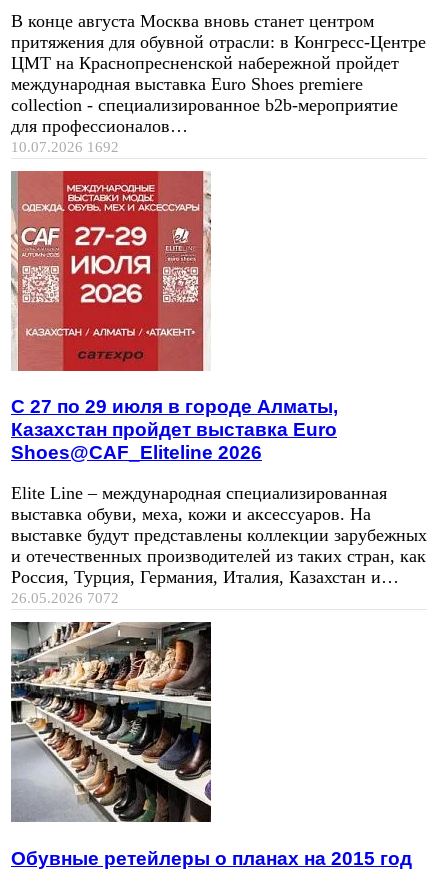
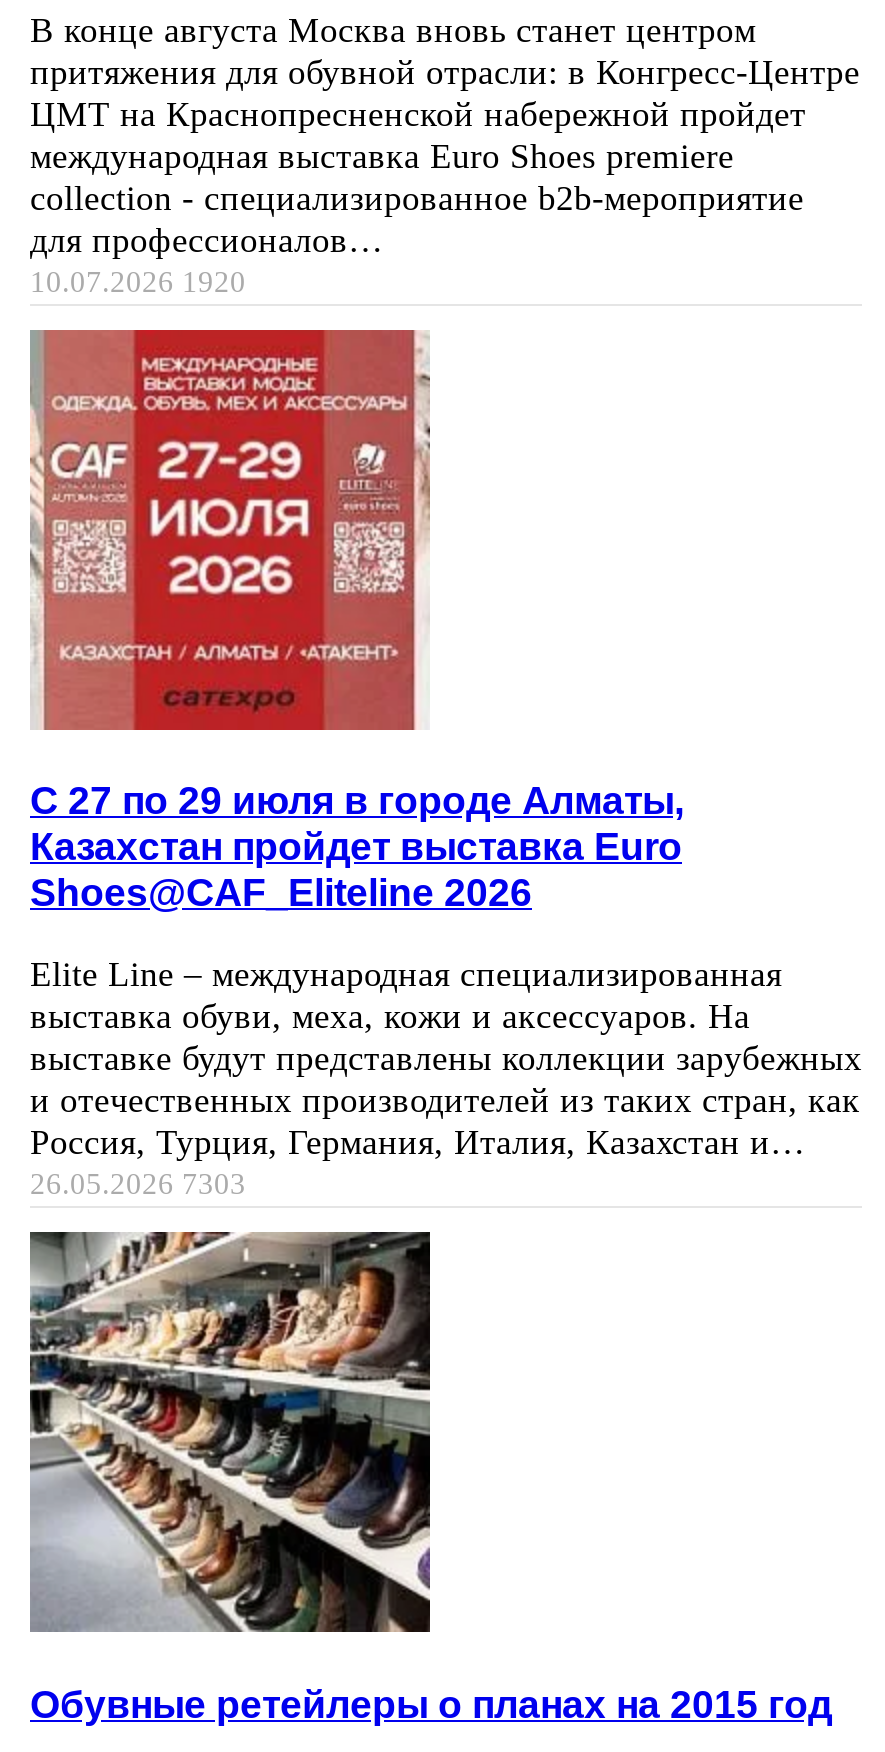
[11,138,119,154] 10.07.2026 1692 -> [30,265,246,297] 10.07.2026 1920
[11,590,119,606] 26.05.2026 7072 -> [30,1168,246,1200] 26.05.2026 7303

